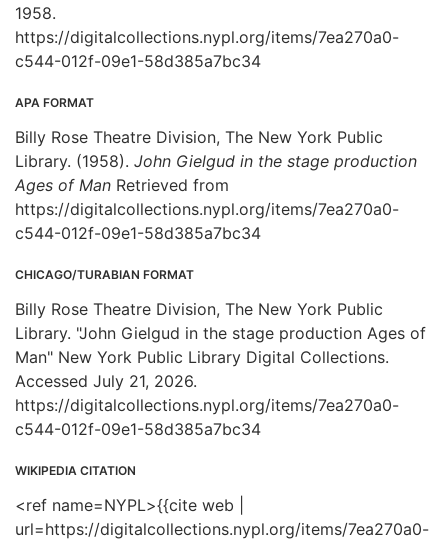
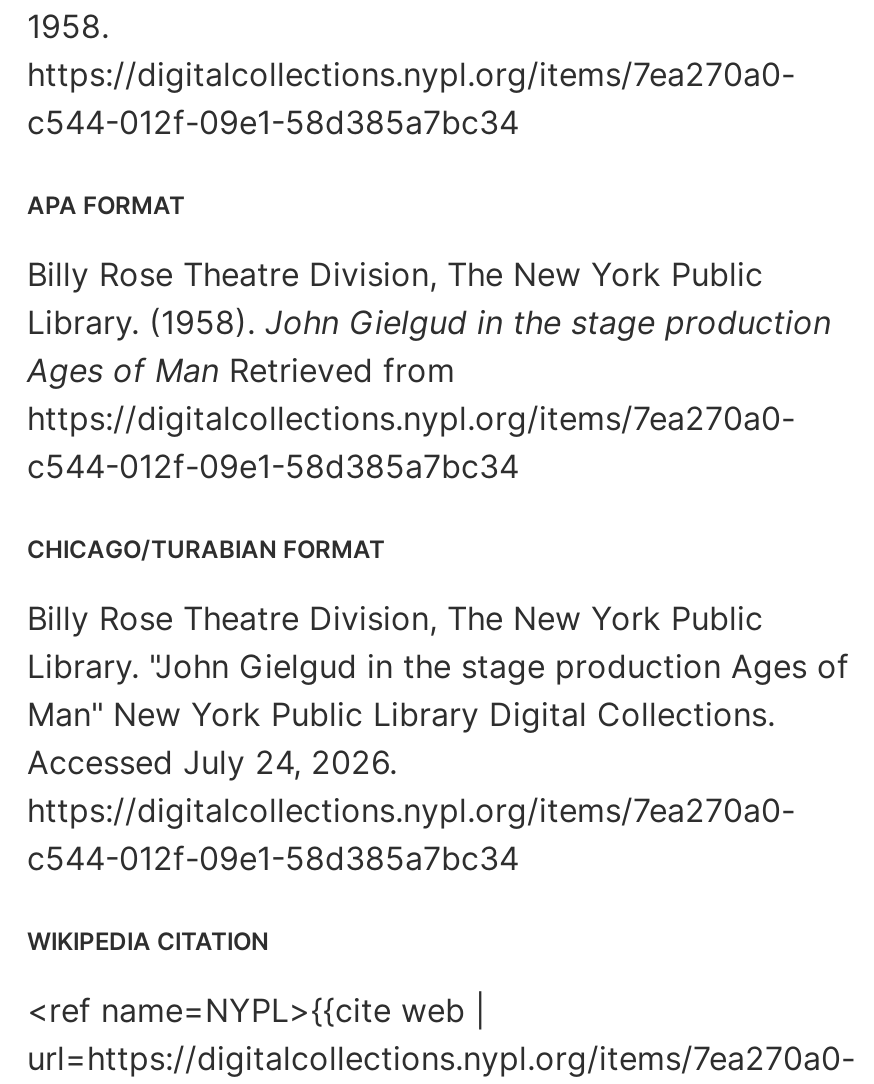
[15,371,197,391] Accessed July 21, 2026. -> [27,742,397,782] Accessed July 24, 2026.

